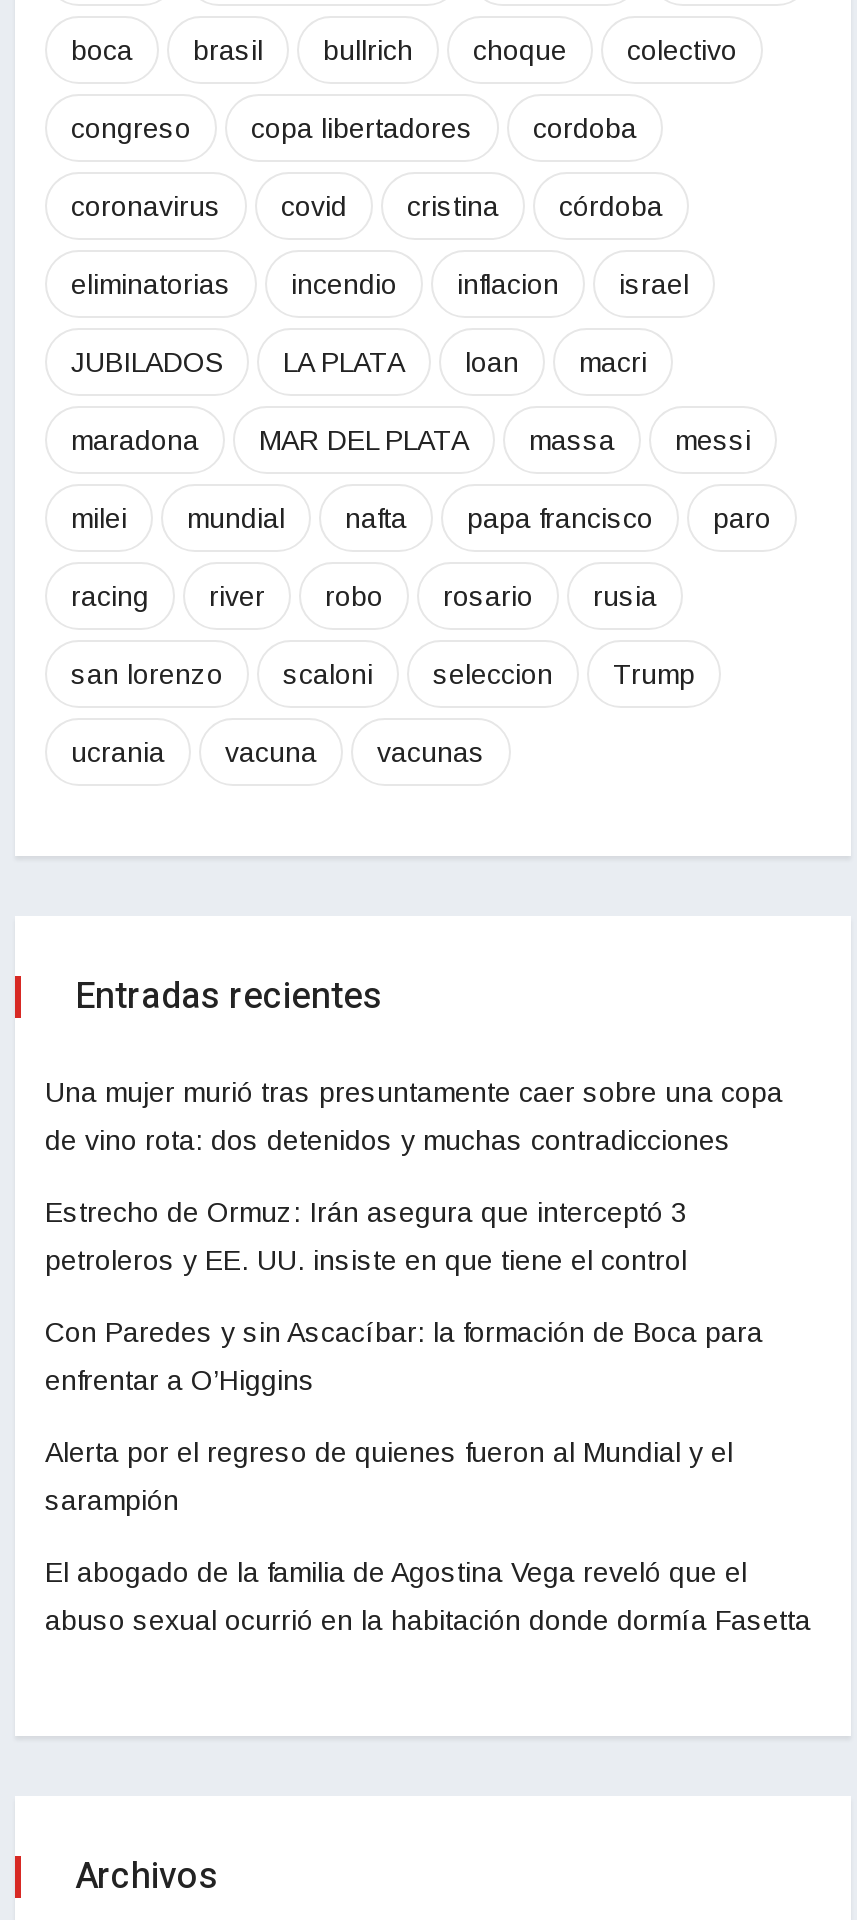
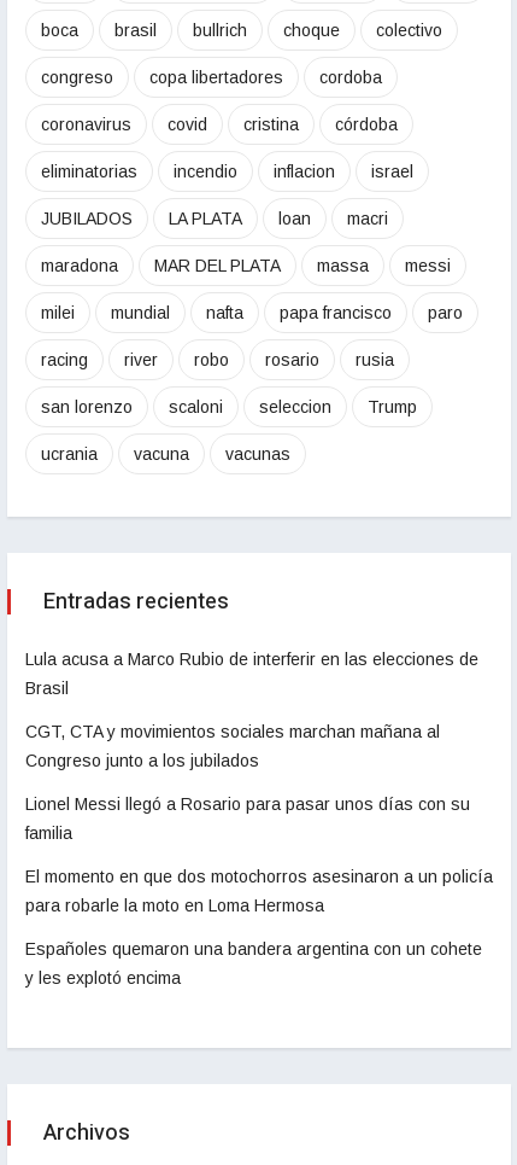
[45,1076,783,1108] Una mujer murió tras presuntamente caer sobre una copa -> [25,649,478,669] Lula acusa a Marco Rubio de interferir en las elecciones de
[45,1124,731,1156] de vino rota: dos detenidos y muchas contradicciones -> [25,678,69,698] Brasil
[45,1196,687,1228] Estrecho de Ormuz: Irán asegura que interceptó 3 -> [25,722,440,741] CGT, CTA y movimientos sociales marchan mañana al
[45,1244,687,1276] petroleros y EE. UU. insiste en que tiene el control -> [25,751,259,770] Congreso junto a los jubilados
[45,1316,763,1348] Con Paredes y sin Ascacíbar: la formación de Boca para -> [25,794,470,813] Lionel Messi llegó a Rosario para pasar unos días con su
[45,1364,315,1396] enfrentar a O’Higgins -> [25,823,72,842] familia
[45,1436,733,1468] Alerta por el regreso de quienes fueron al Mundial y el -> [25,867,493,886] El momento en que dos motochorros asesinaron a un policía
[45,1484,179,1516] sarampión -> [25,896,324,915] para robarle la moto en Loma Hermosa
[45,1556,747,1588] El abogado de la familia de Agostina Vega reveló que el -> [25,939,482,958] Españoles quemaron una bandera argentina con un cohete
[45,1604,811,1636] abuso sexual ocurrió en la habitación donde dormía Fasetta -> [25,968,181,987] y les explotó encima

